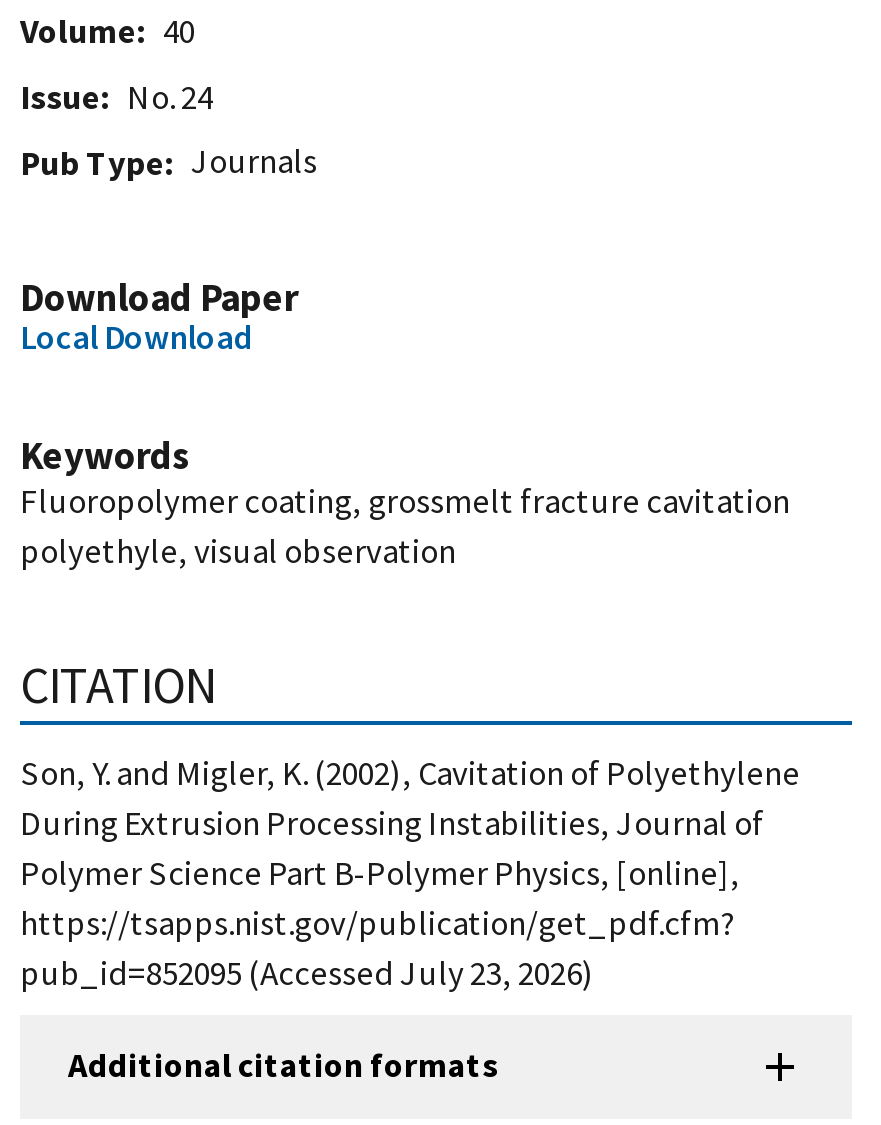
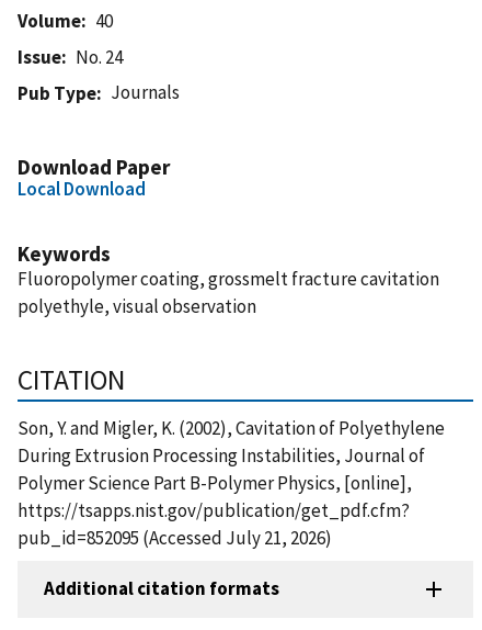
[20,951,594,995] pub_id=852095 (Accessed July 23, 2026) -> [18,526,332,550] pub_id=852095 (Accessed July 21, 2026)

